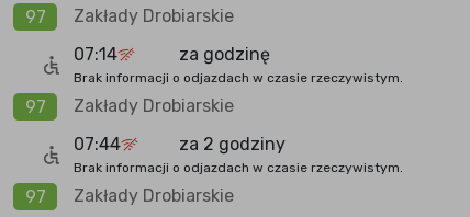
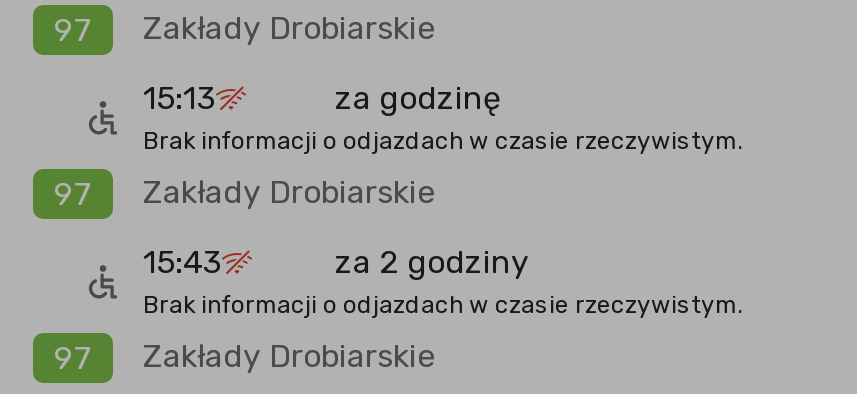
[74,43,117,64] 07:14 -> [143,78,215,116] 15:13
[74,133,121,154] 07:44 -> [143,242,221,280] 15:43

